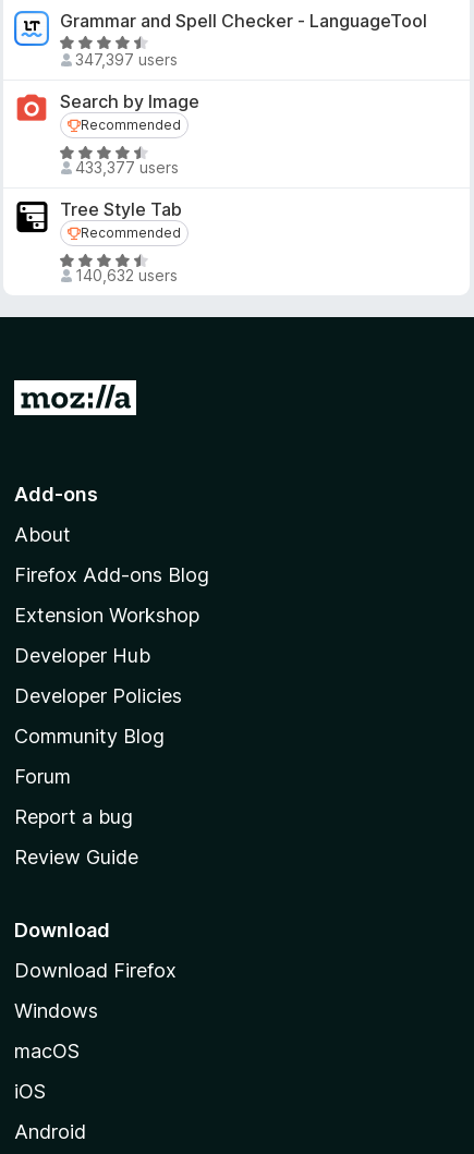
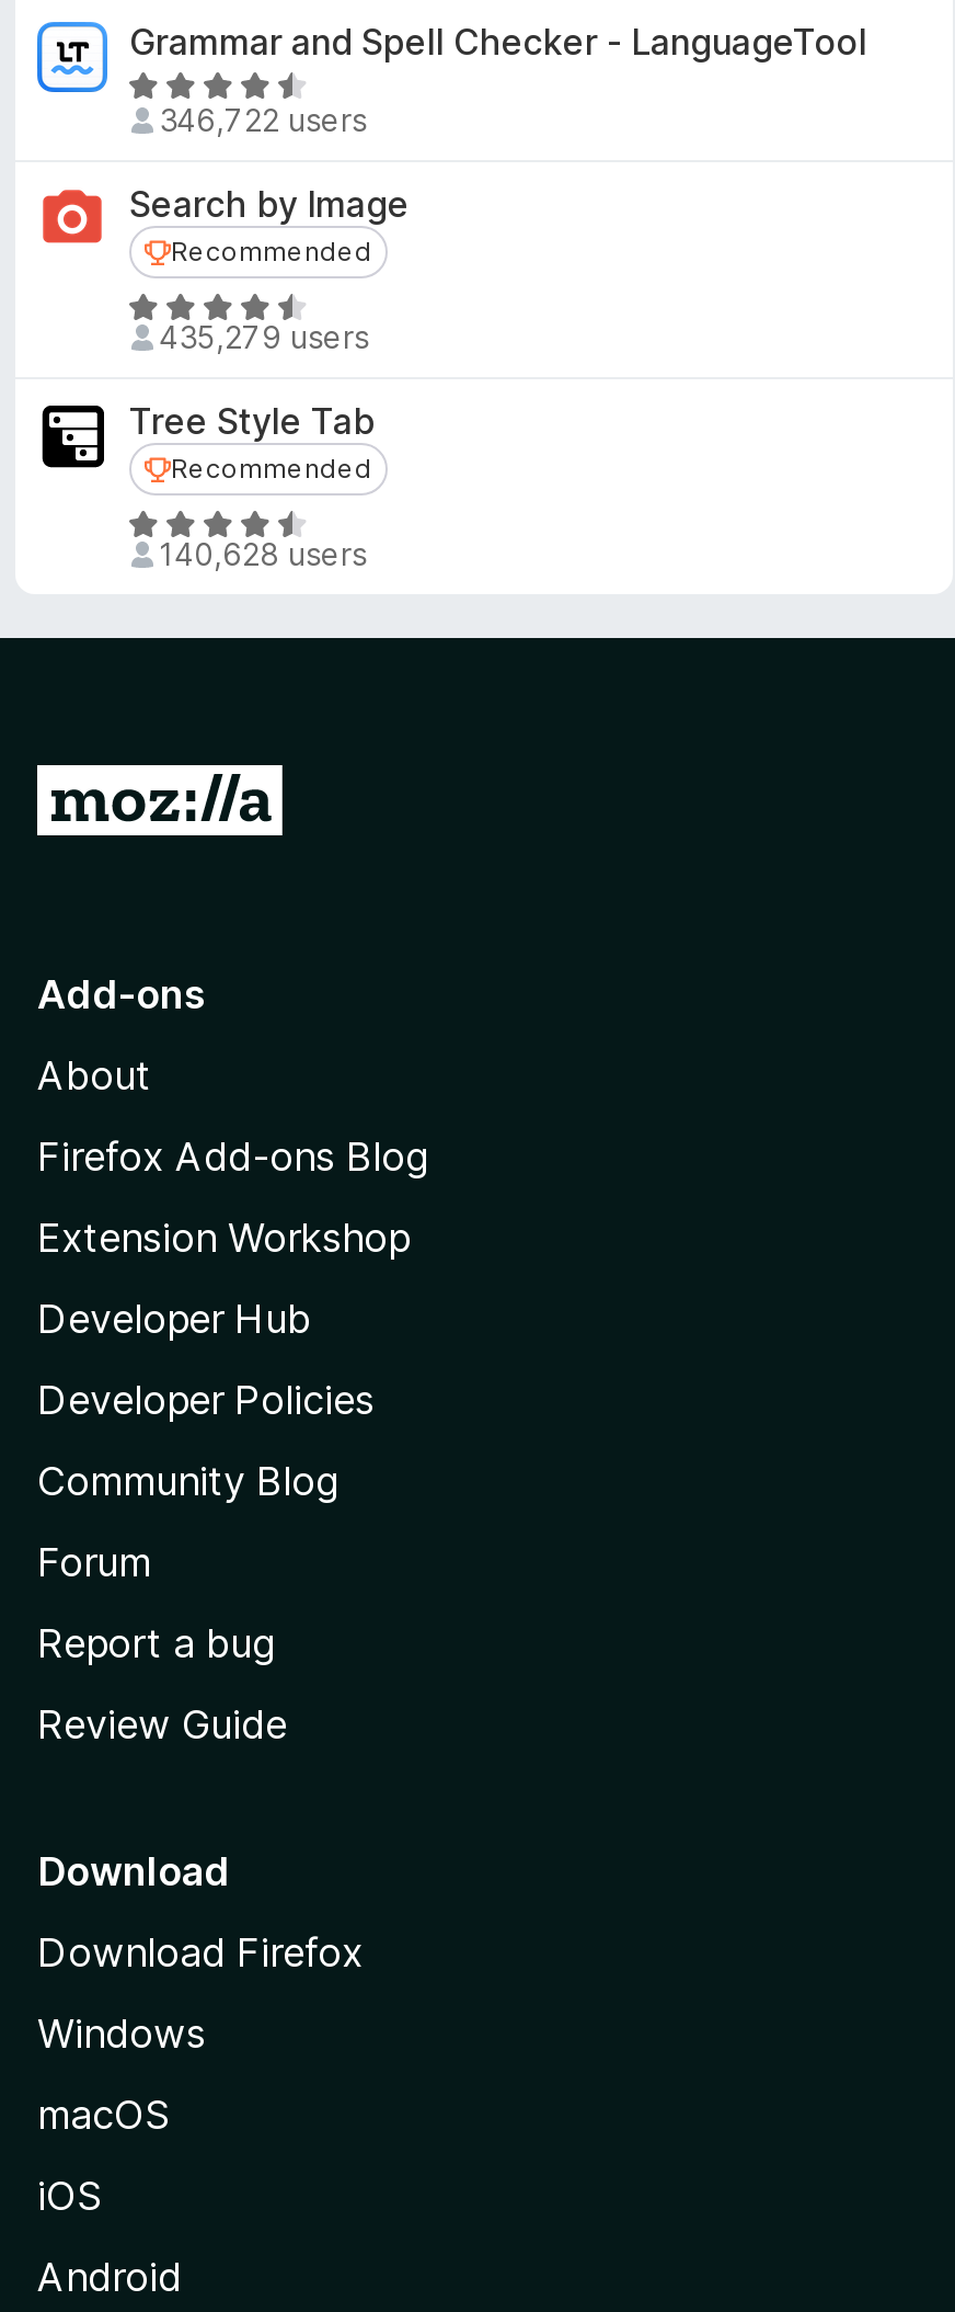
[75,50,177,69] 347,397 users -> [159,101,367,138] 346,722 users
[75,158,178,177] 433,377 users -> [159,318,369,355] 435,279 users
[75,266,177,284] 140,632 users -> [159,535,367,572] 140,628 users

